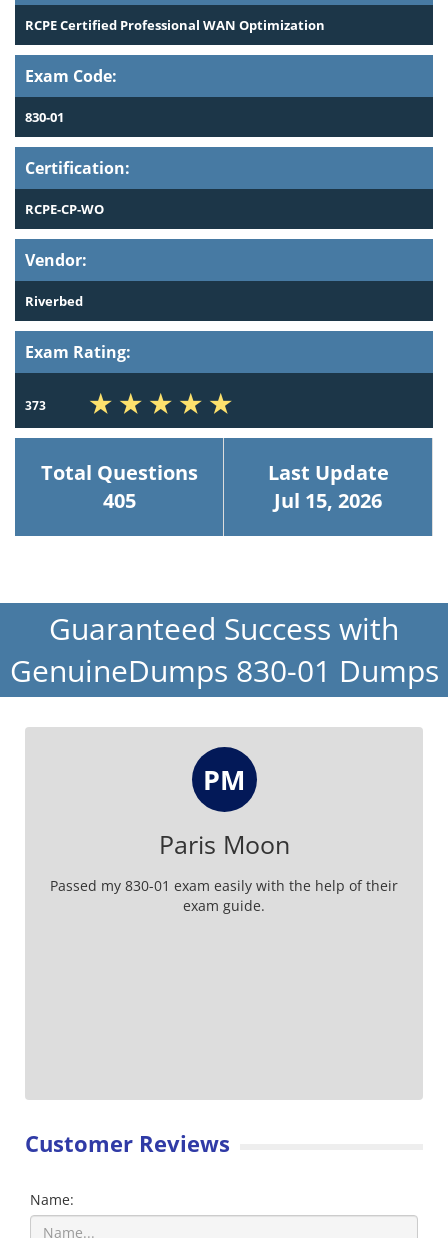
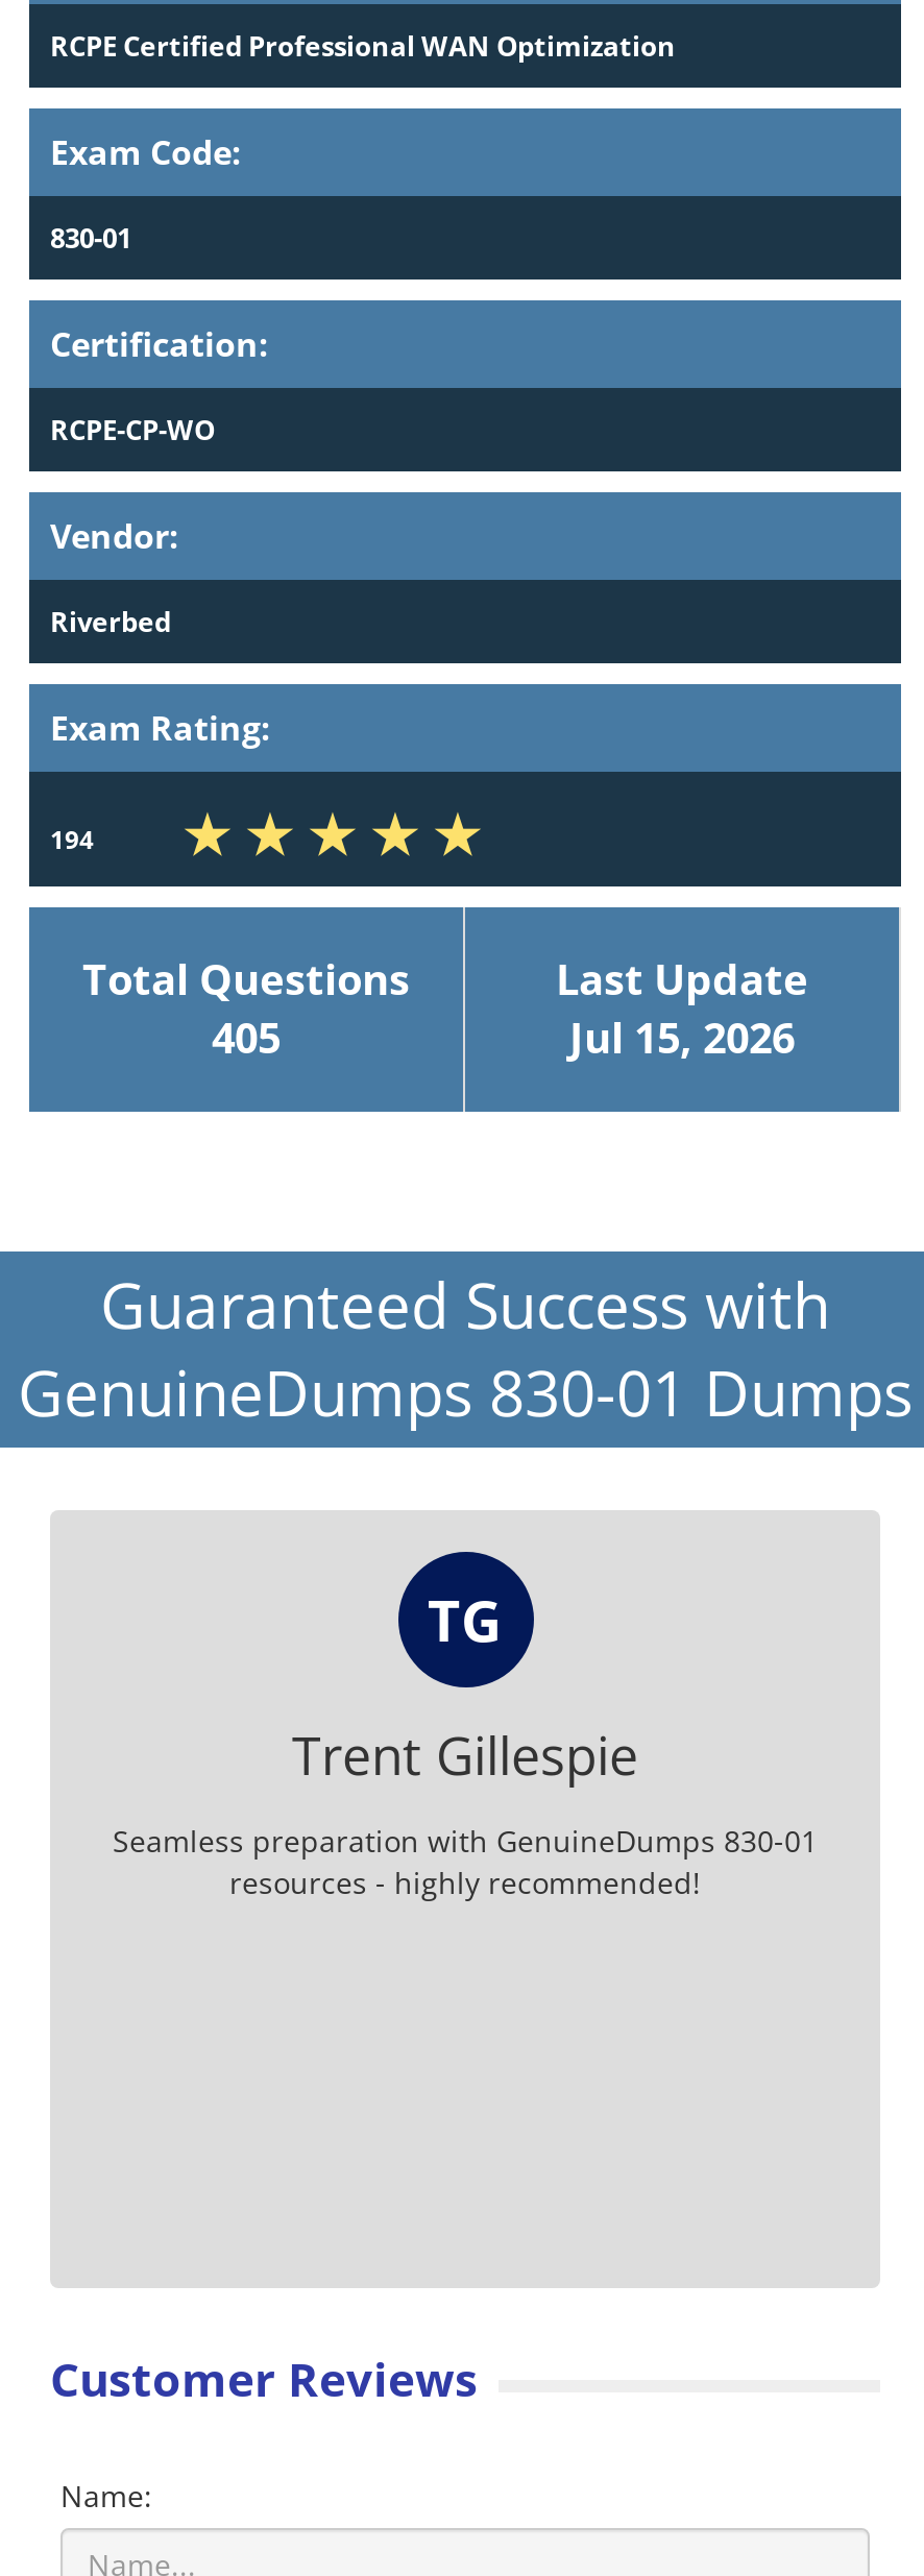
[25,397,46,414] 373 -> [50,822,94,857] 194
[203,761,245,798] PM -> [428,1581,503,1658] TG
[50,827,398,915] Paris Moon | Passed my 830-01 exam easily with the help of their | exam guide. -> [113,1719,818,1902] Trent Gillespie | Seamless preparation with GenuineDumps 830-01 | resources - highly recommended!

